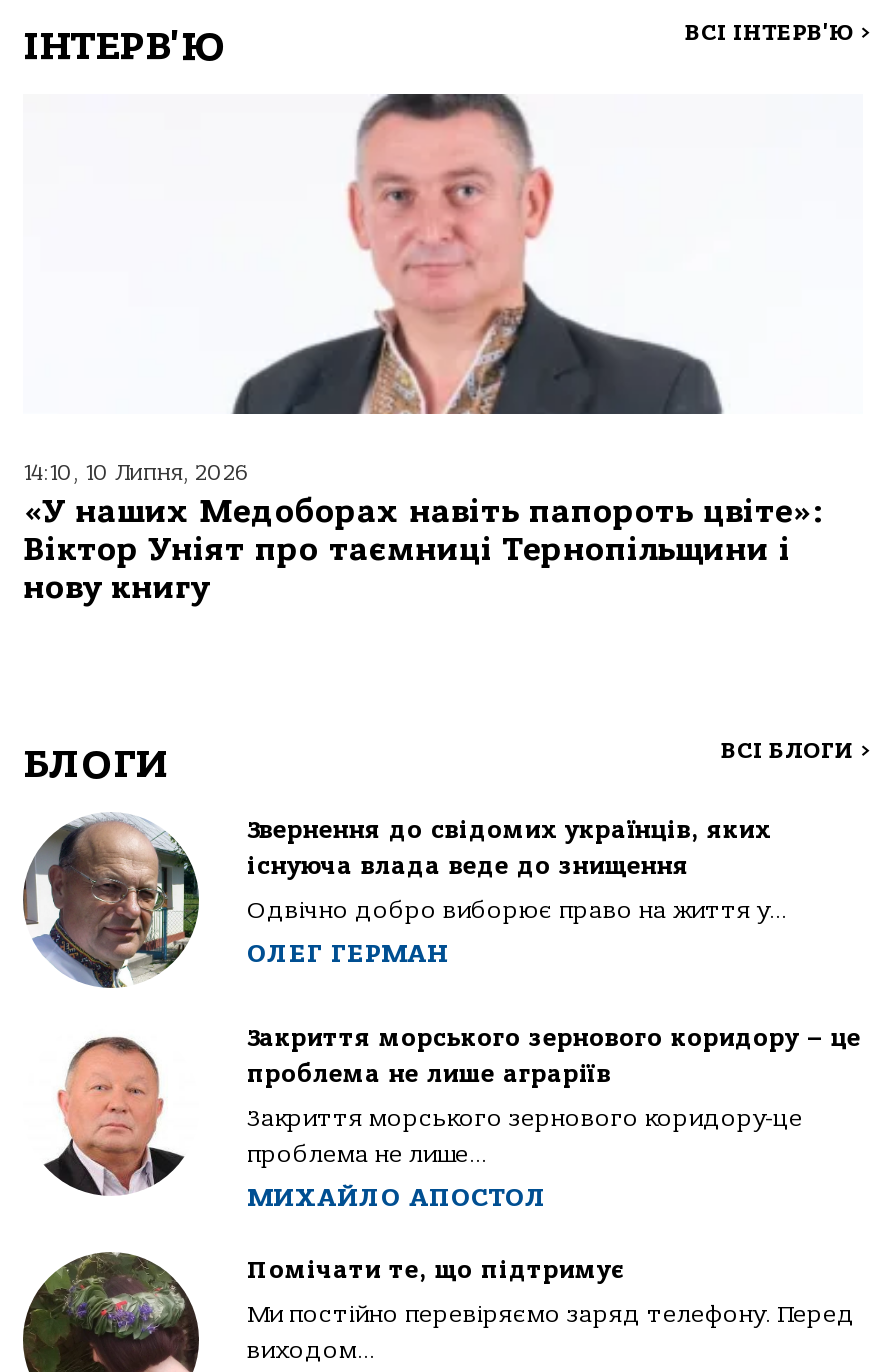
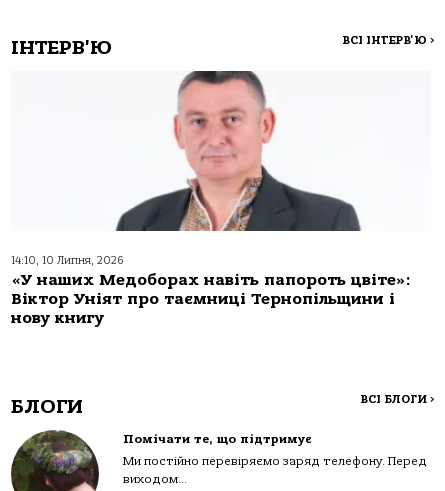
[23,812,861,1211] [image] | Звернення до свідомих українців, яких | існуюча влада веде до знищення | Одвічно добро виборює право на життя у... | ОЛЕГ ГЕРМАН | Закриття морського зернового коридору – це | проблема не лише аграріїв | Закриття морського зернового коридору-це | проблема не лише... | МИХАЙЛО АПОСТОЛ -> none
[43,1036,185,1196] [image] -> none

